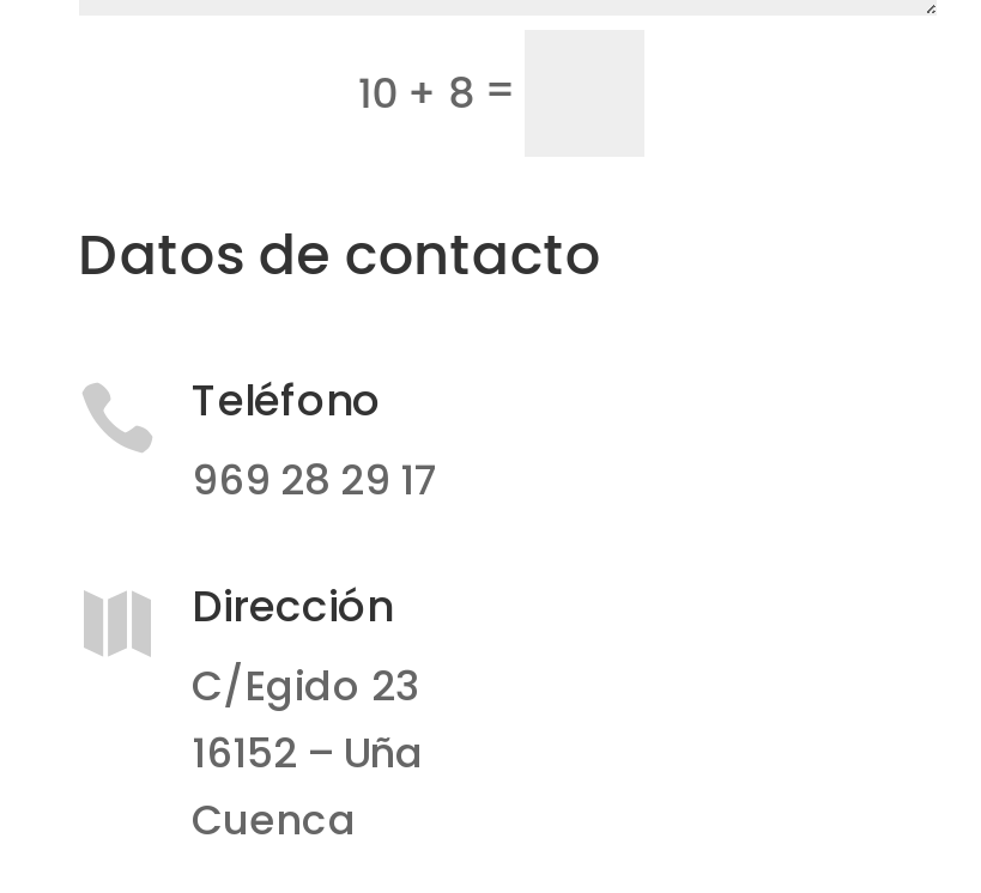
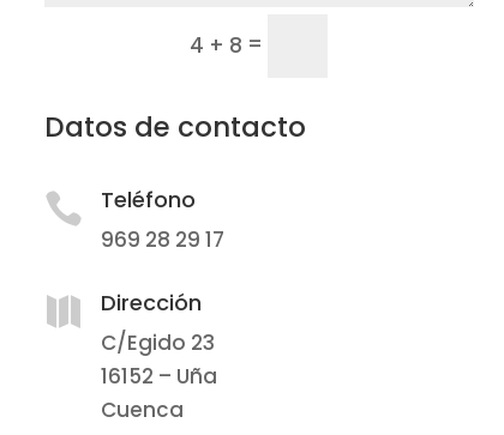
[357,60,525,121] 10 + 8 = -> [190,30,268,60] 4 + 8 =

